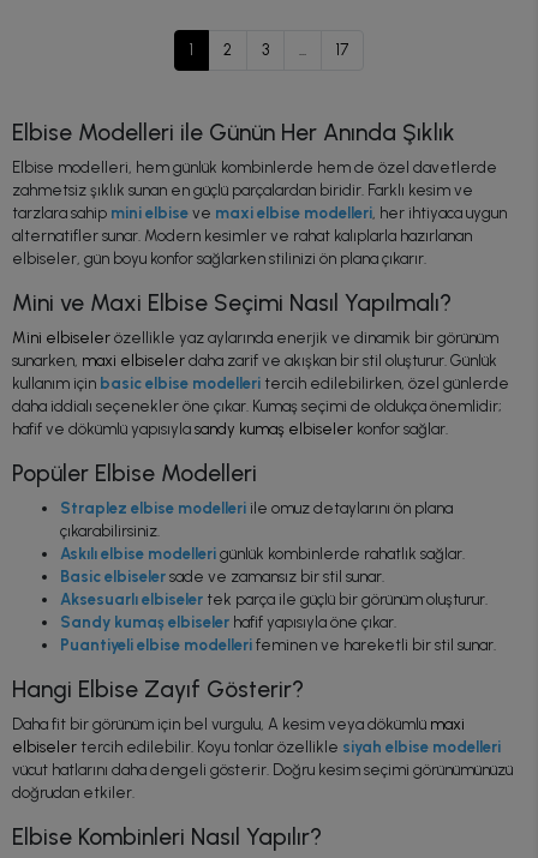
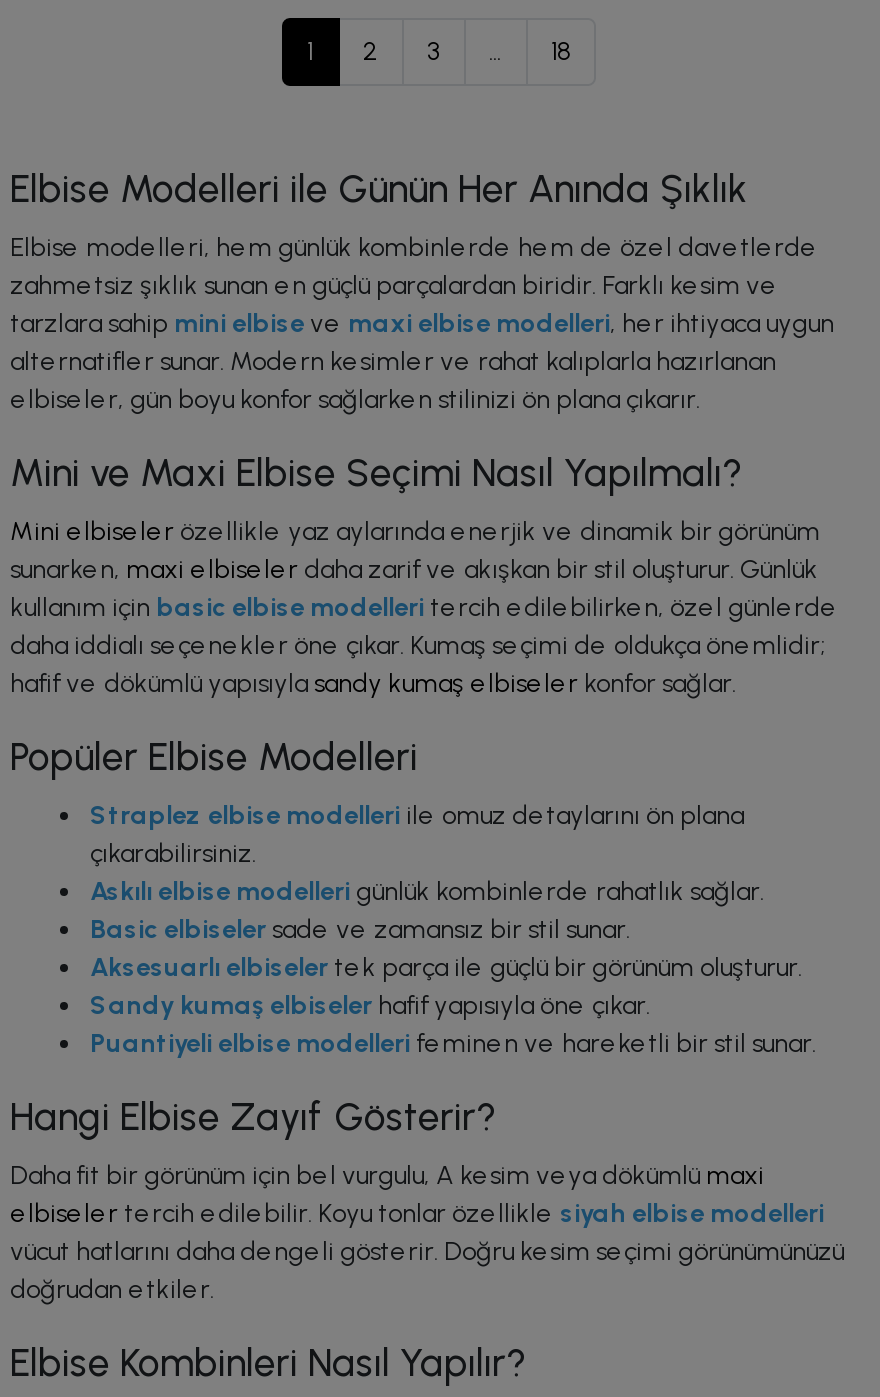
[336,41,348,59] 17 -> [551,36,569,66] 18

